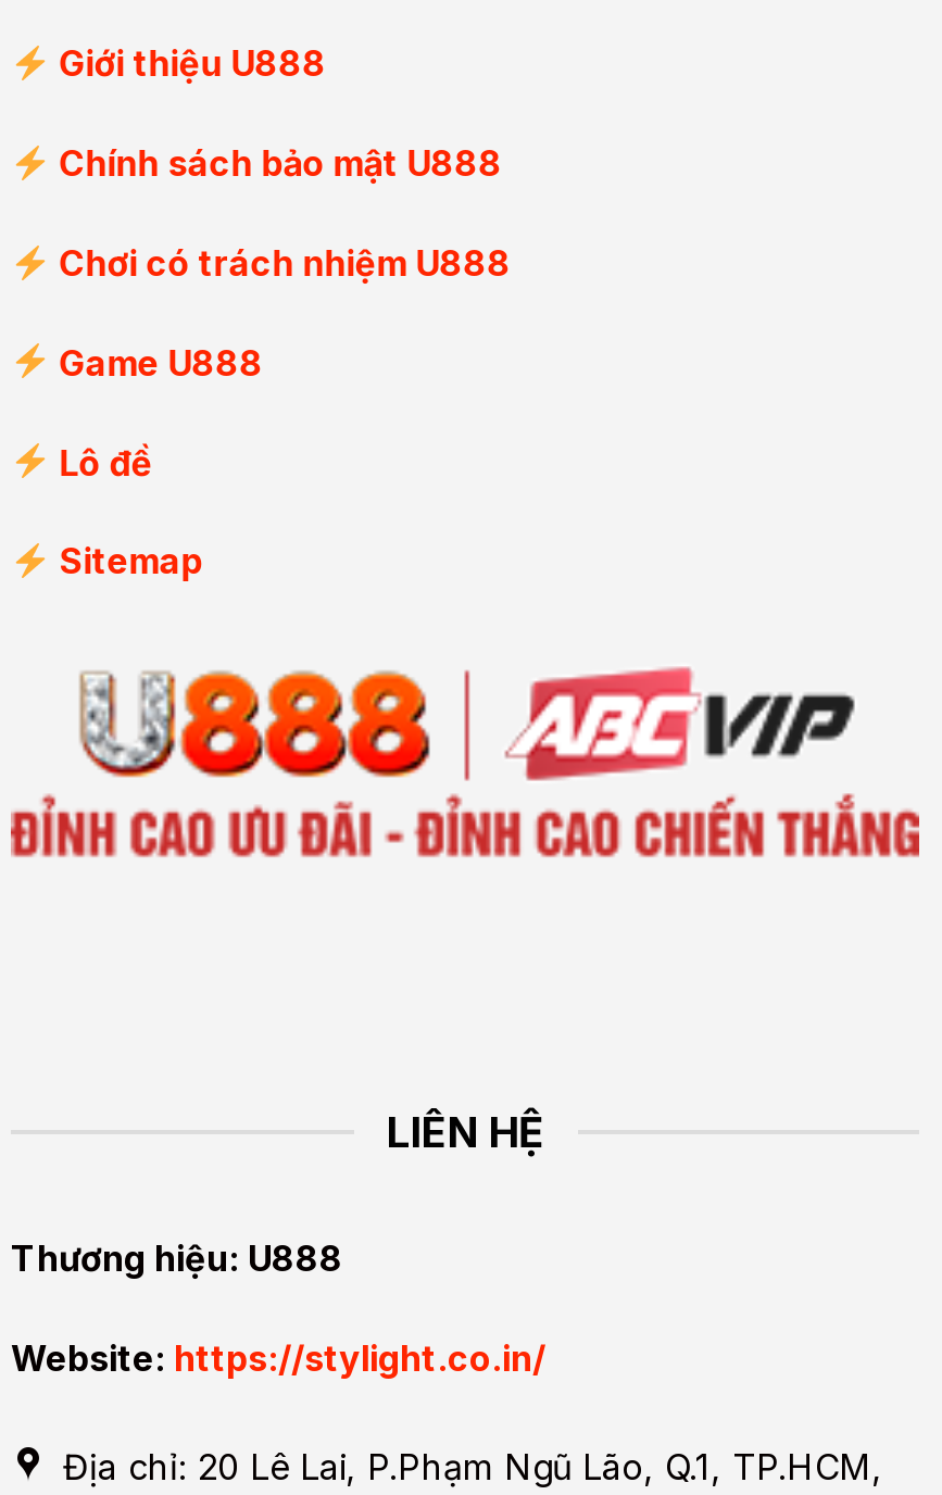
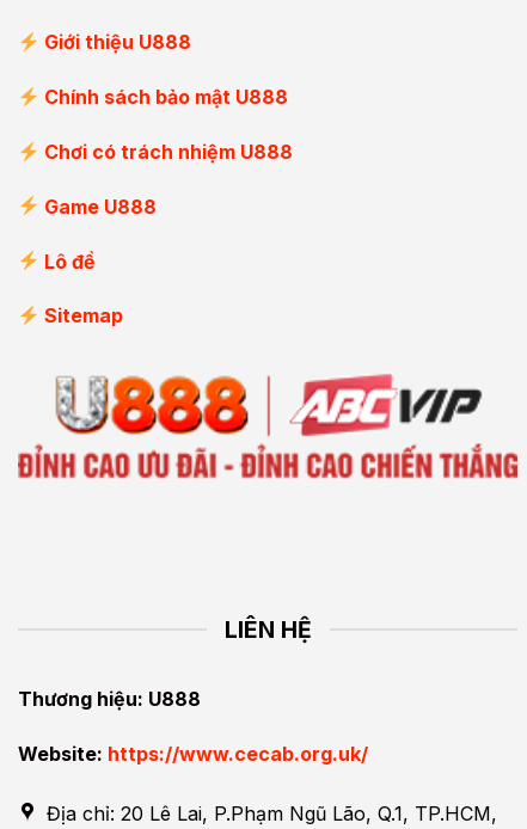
[11,1336,545,1379] Website: https://stylight.co.in/ -> [18,741,368,765] Website: https://www.cecab.org.uk/

